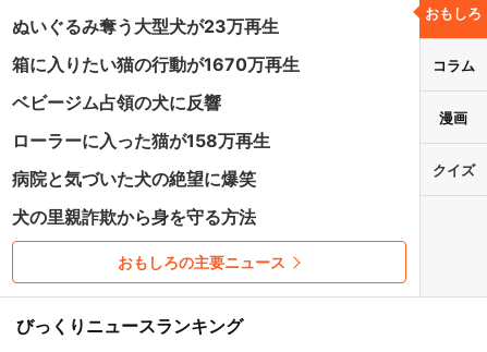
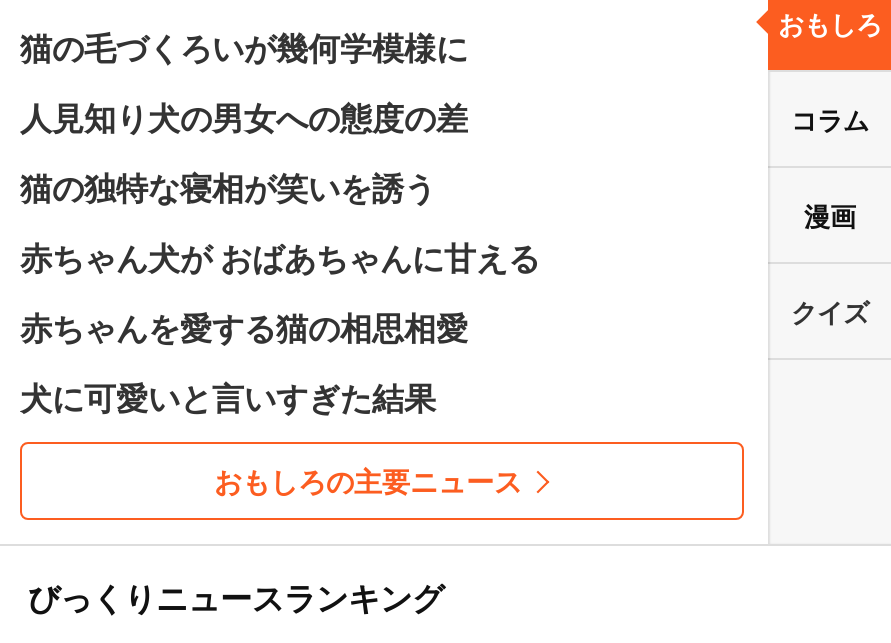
[12,15,279,37] ぬいぐるみ奪う大型犬が23万再生 -> [20,27,468,67] 猫の毛づくろいが幾何学模様に
[12,53,300,75] 箱に入りたい猫の行動が1670万再生 -> [20,97,468,137] 人見知り犬の男女への態度の差
[12,91,221,113] ベビージム占領の犬に反響 -> [20,167,436,207] 猫の独特な寝相が笑いを誘う
[12,129,270,151] ローラーに入った猫が158万再生 -> [20,237,540,277] 赤ちゃん犬が おばあちゃんに甘える
[12,167,256,189] 病院と気づいた犬の絶望に爆笑 -> [20,307,468,347] 赤ちゃんを愛する猫の相思相愛
[12,206,256,227] 犬の里親詐欺から身を守る方法 -> [20,377,436,417] 犬に可愛いと言いすぎた結果

